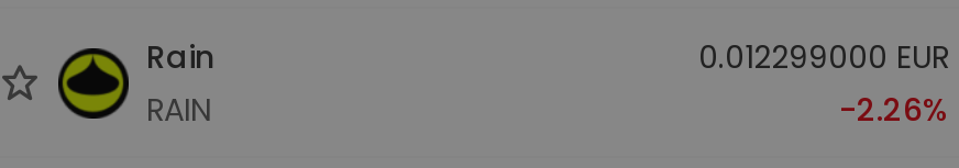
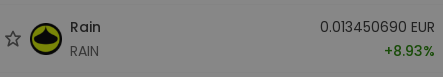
[698,34,949,131] 0.012299000 EUR | -2.26% -> [320,16,435,60] 0.013450690 EUR | +8.93%

